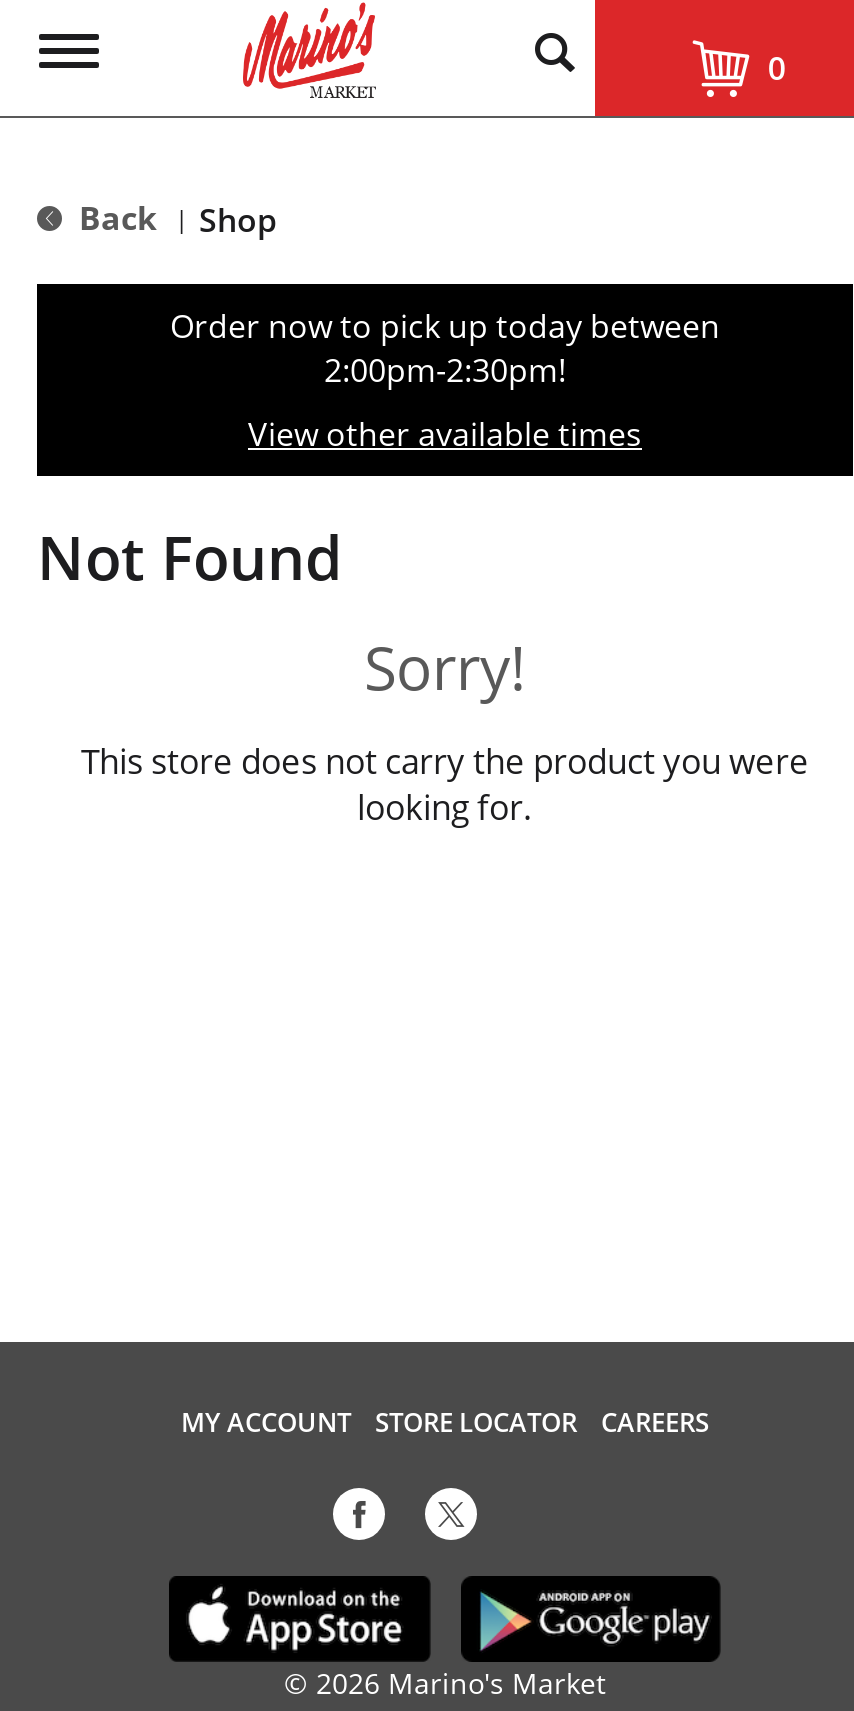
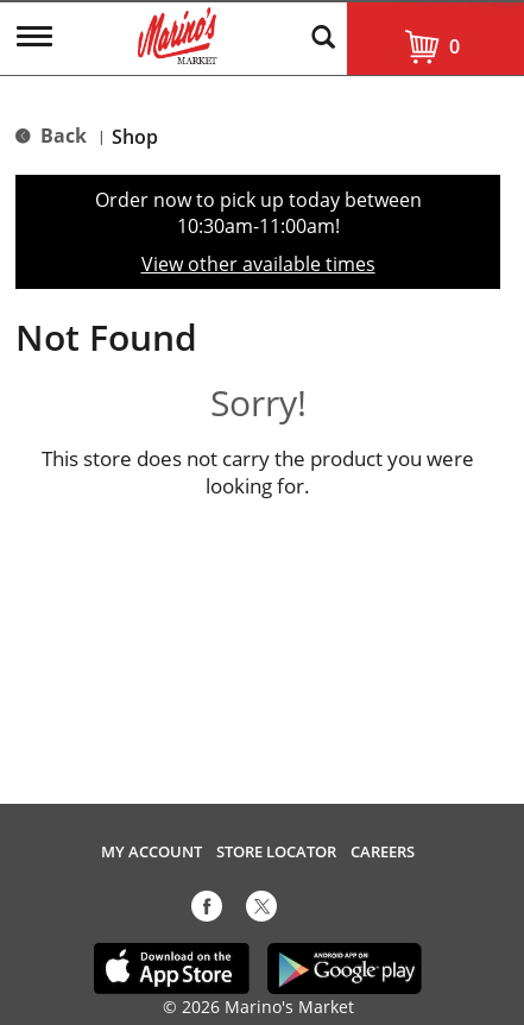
[324,348,566,392] 2:00pm-2:30pm! -> [176,213,339,239] 10:30am-11:00am!

